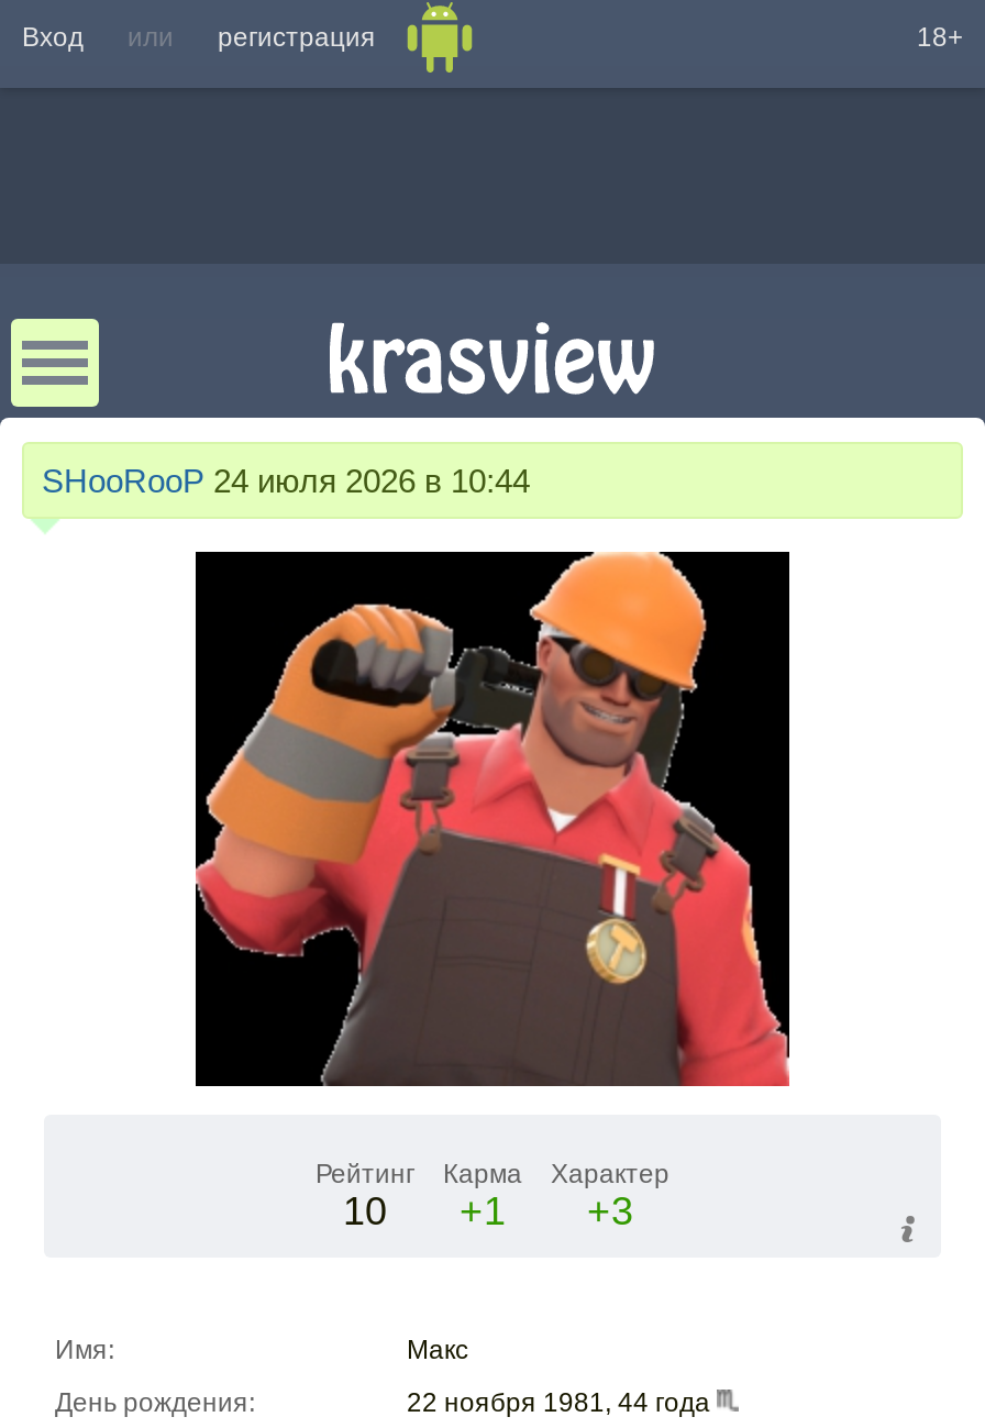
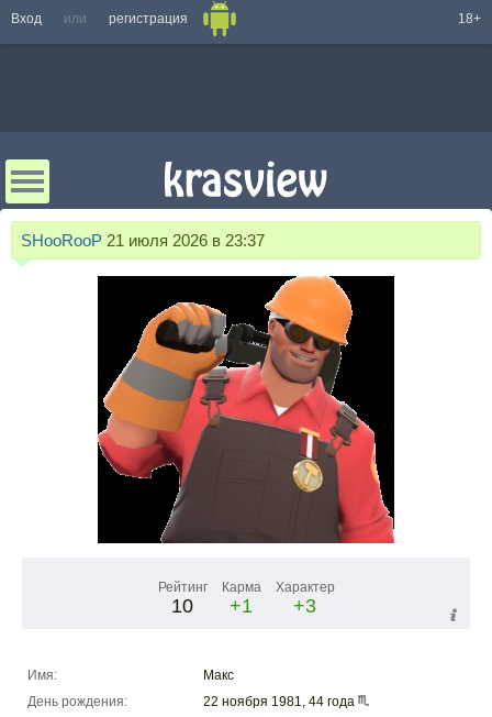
[42,462,530,499] SHooRooP 24 июля 2026 в 10:44 -> [21,231,265,250] SHooRooP 21 июля 2026 в 23:37

